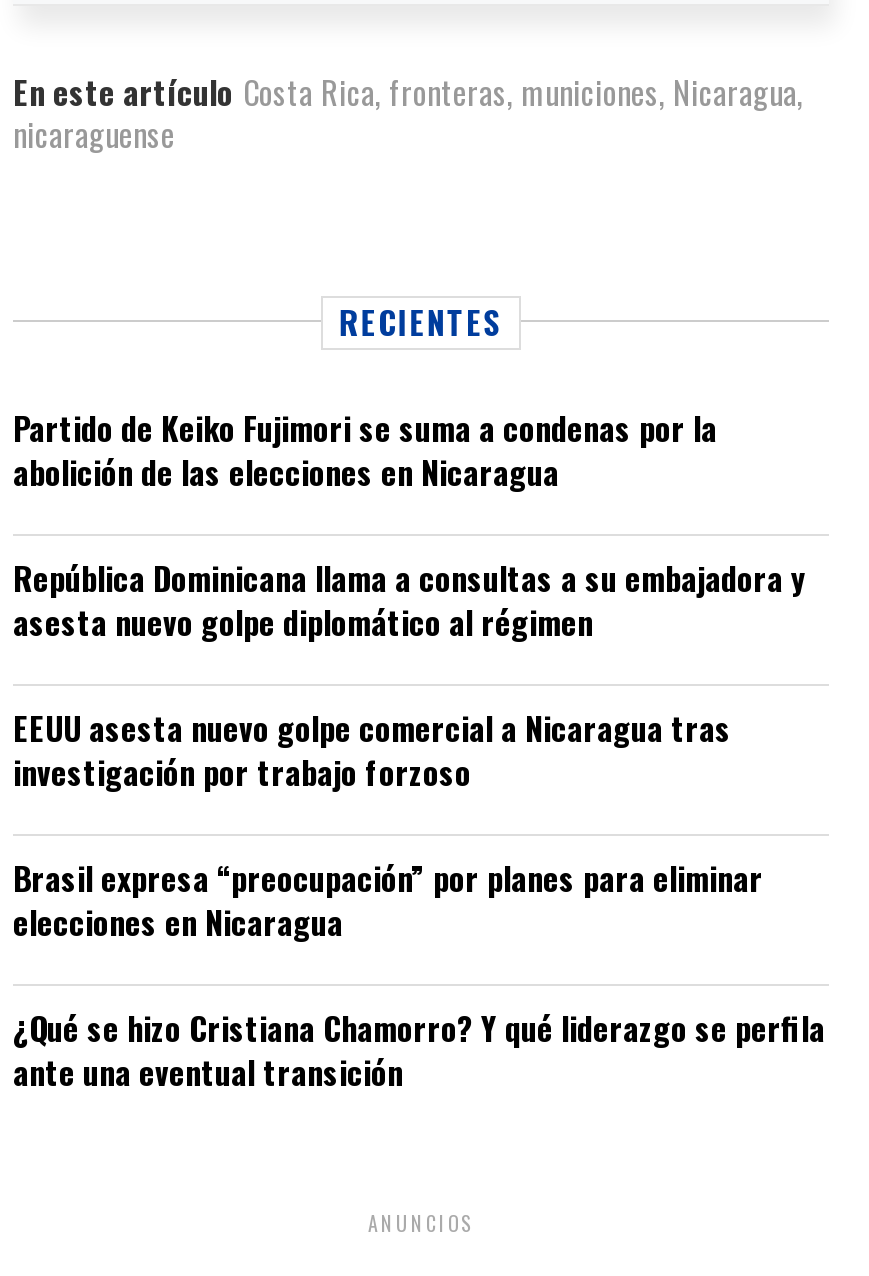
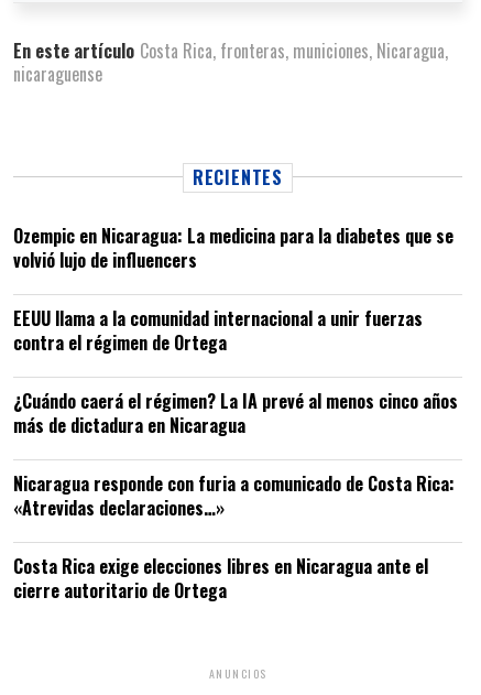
[13,404,717,496] Partido de Keiko Fujimori se suma a condenas por la | abolición de las elecciones en Nicaragua -> [13,222,453,273] Ozempic en Nicaragua: La medicina para la diabetes que se | volvió lujo de influencers
[13,554,805,646] República Dominicana llama a consultas a su embajadora y | asesta nuevo golpe diplomático al régimen -> [13,305,423,356] EEUU llama a la comunidad internacional a unir fuerzas | contra el régimen de Ortega
[13,704,731,796] EEUU asesta nuevo golpe comercial a Nicaragua tras | investigación por trabajo forzoso -> [13,388,458,438] ¿Cuándo caerá el régimen? La IA prevé al menos cinco años | más de dictadura en Nicaragua
[13,854,763,946] Brasil expresa “preocupación” por planes para eliminar | elecciones en Nicaragua -> [13,470,455,521] Nicaragua responde con furia a comunicado de Costa Rica: | «Atrevidas declaraciones…»
[13,1004,825,1096] ¿Qué se hizo Cristiana Chamorro? Y qué liderazgo se perfila | ante una eventual transición -> [13,553,428,604] Costa Rica exige elecciones libres en Nicaragua ante el | cierre autoritario de Ortega

